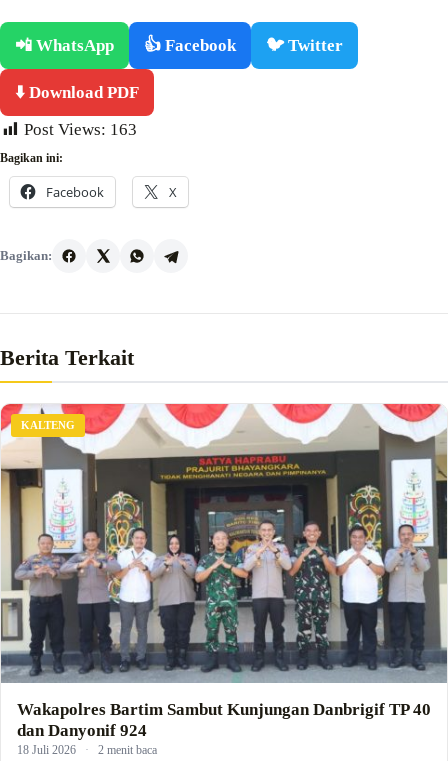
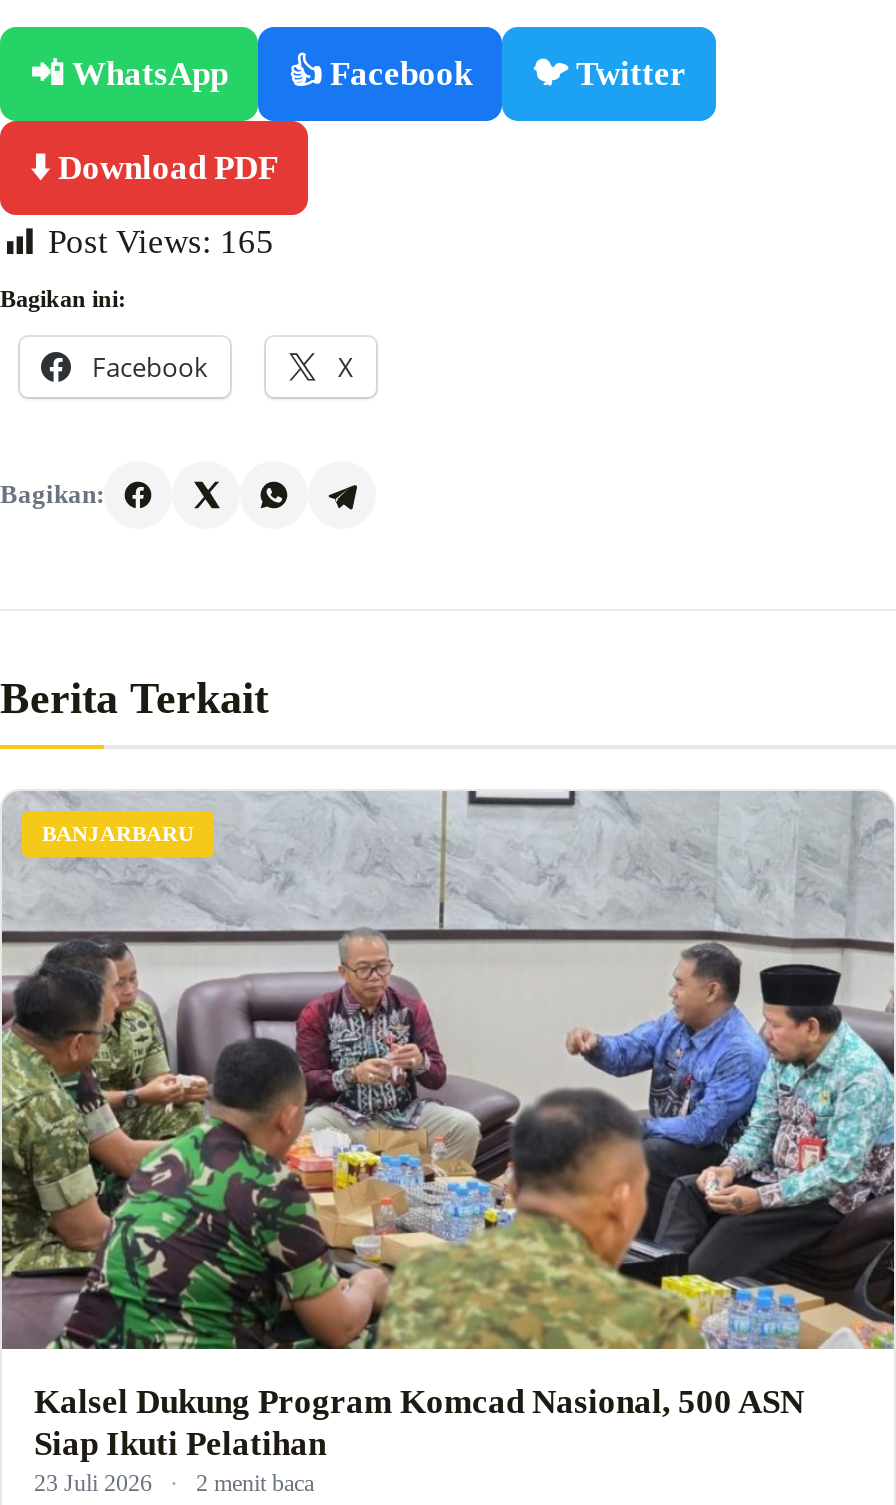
[24,120,137,139] Post Views: 163 -> [48,223,274,261] Post Views: 165
[3,403,445,684] [image] | KALTENG -> [6,789,890,1351] [image] | BANJARBARU
[17,700,431,757] Wakapolres Bartim Sambut Kunjungan Danbrigif TP 40 | dan Danyonif 924 | 18 Juli 2026 -> [34,1382,804,1496] Kalsel Dukung Program Komcad Nasional, 500 ASN | Siap Ikuti Pelatihan | 23 Juli 2026

